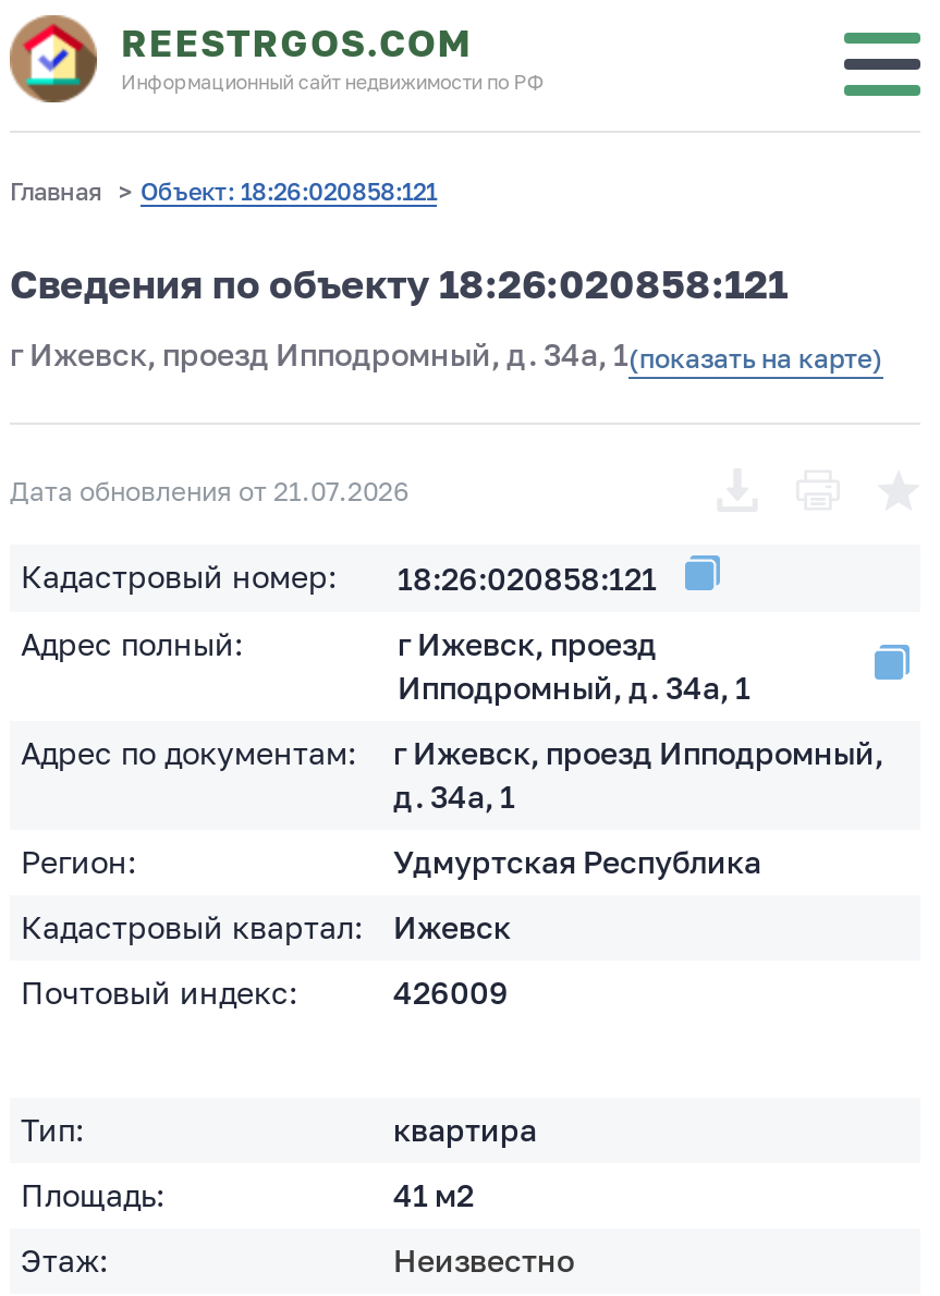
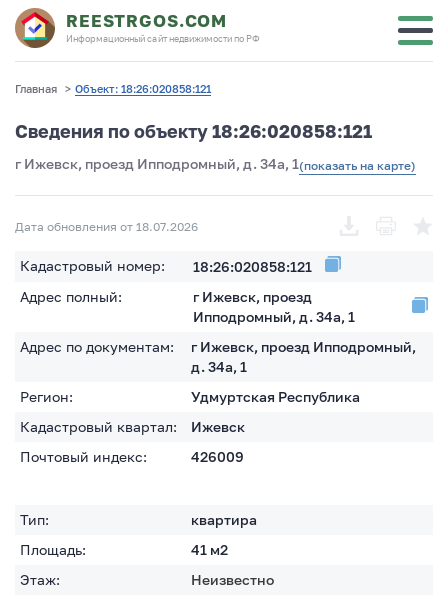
[10,474,408,506] Дата обновления от 21.07.2026 -> [15,218,198,233] Дата обновления от 18.07.2026

